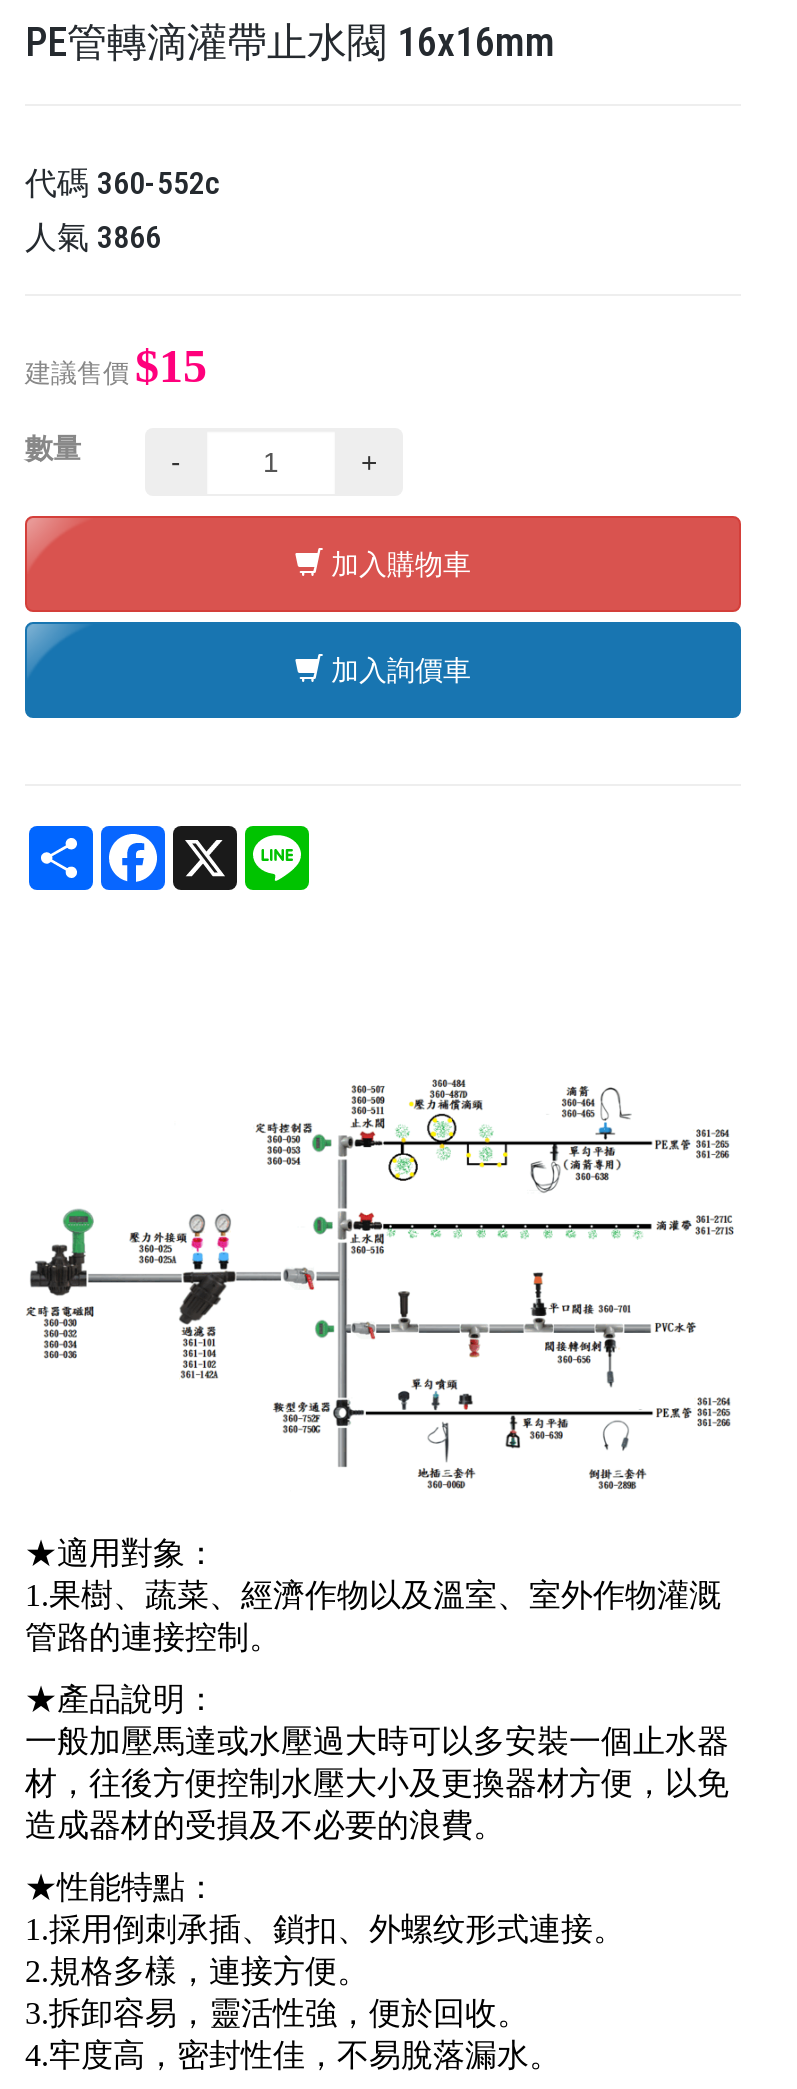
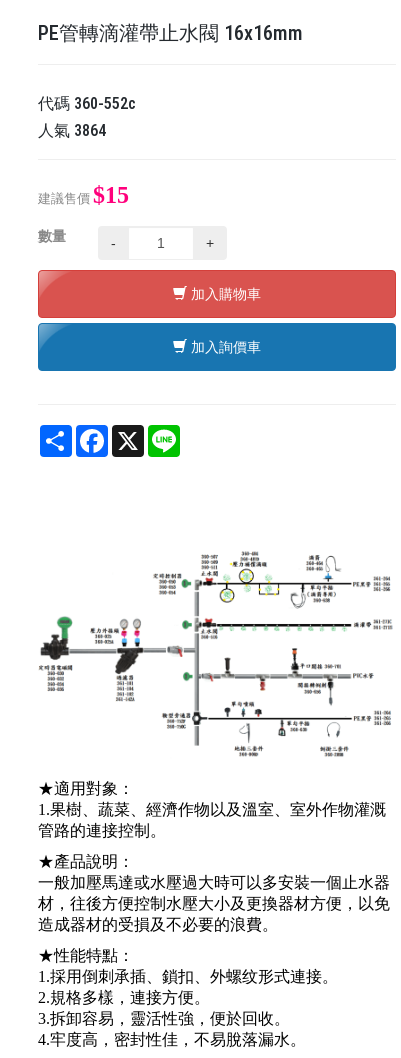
[25,218,161,256] 人氣3866 -> [38,121,106,140] 人氣3864

